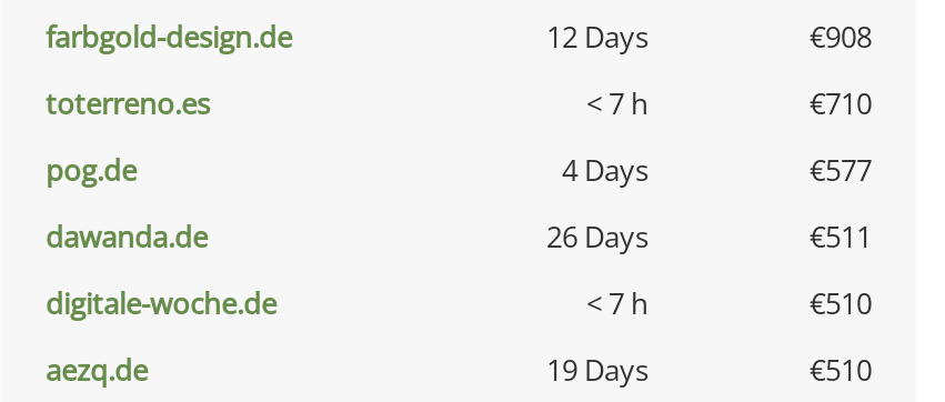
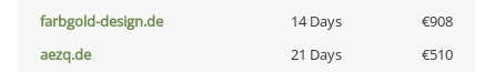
[546,17,649,57] 12 Days -> [290,11,341,31] 14 Days
[46,83,872,323] toterreno.es | < 7 h | €710 | pog.de | 4 Days | €577 | dawanda.de | 26 Days | €511 | digitale-woche.de | < 7 h | €510 -> none
[546,350,649,390] 19 Days -> [290,44,341,64] 21 Days

